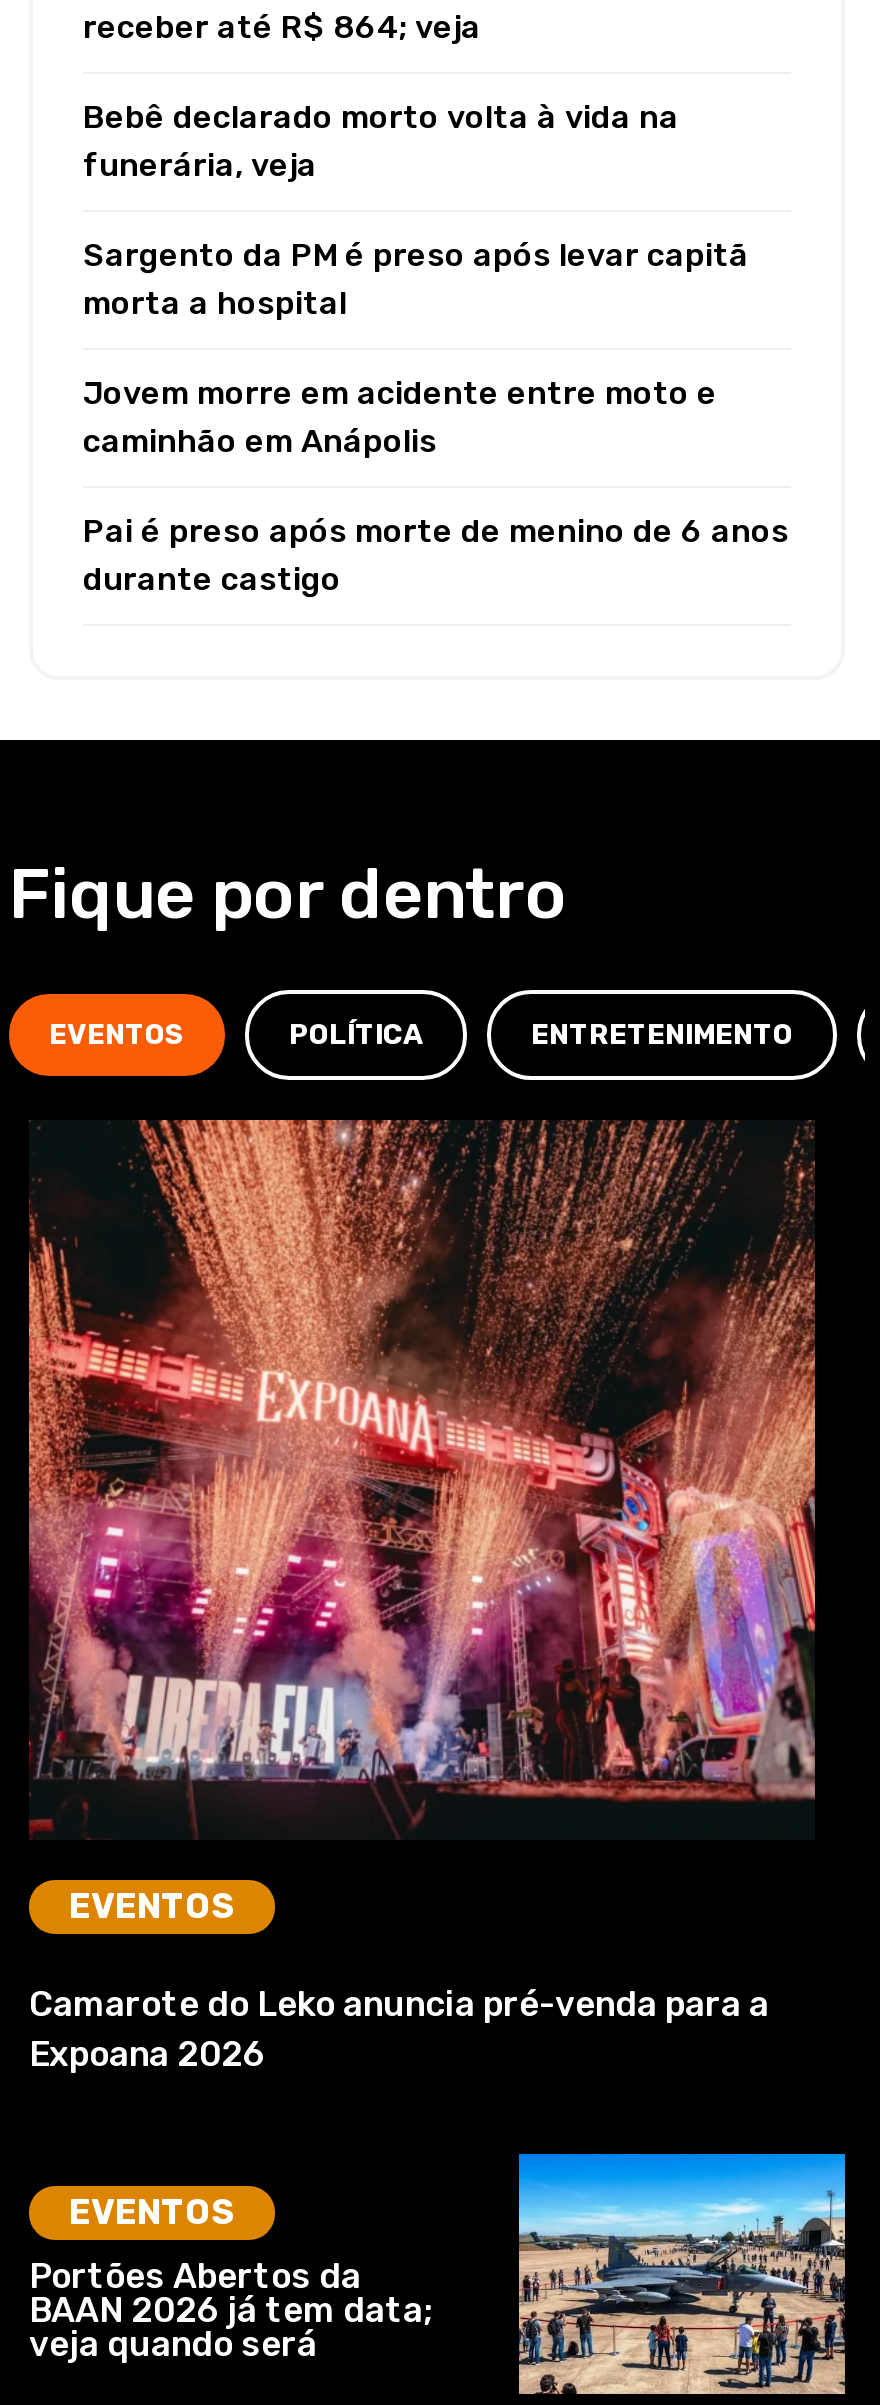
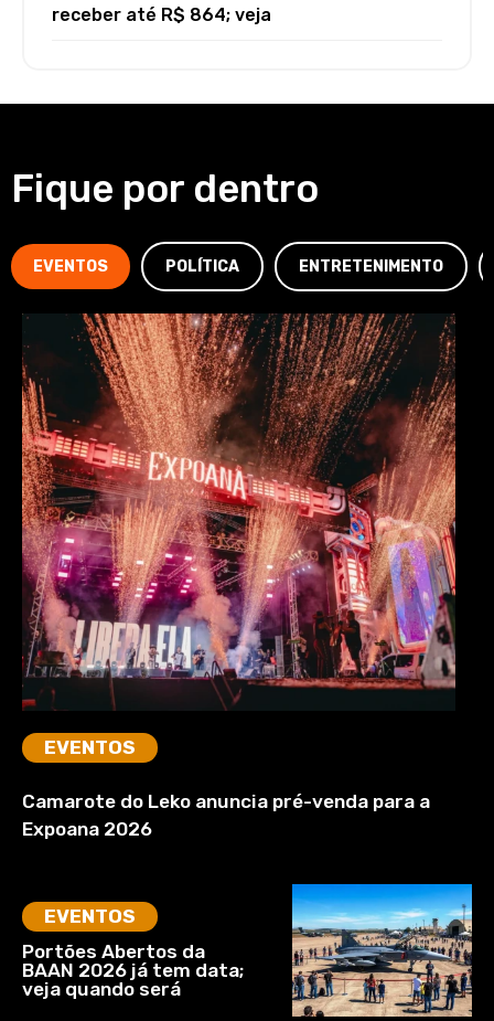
[83,97,789,597] Bebê declarado morto volta à vida na | funerária, veja | Sargento da PM é preso após levar capitã | morta a hospital | Jovem morre em acidente entre moto e | caminhão em Anápolis | Pai é preso após morte de menino de 6 anos | durante castigo -> none

